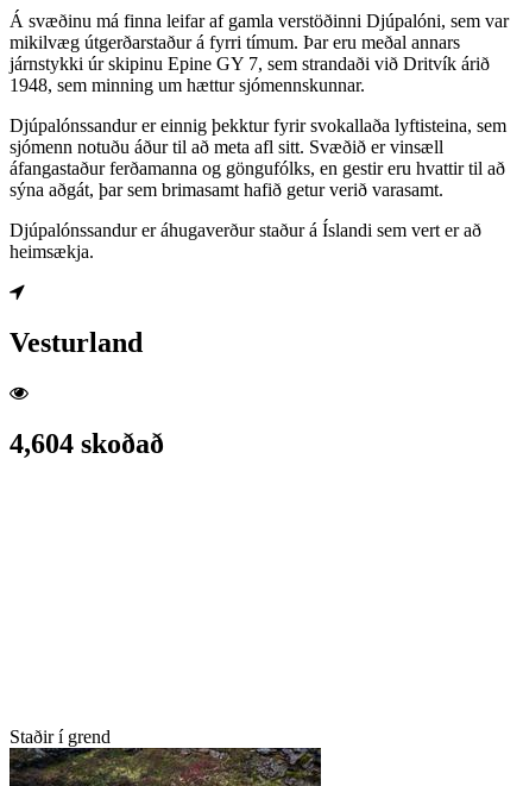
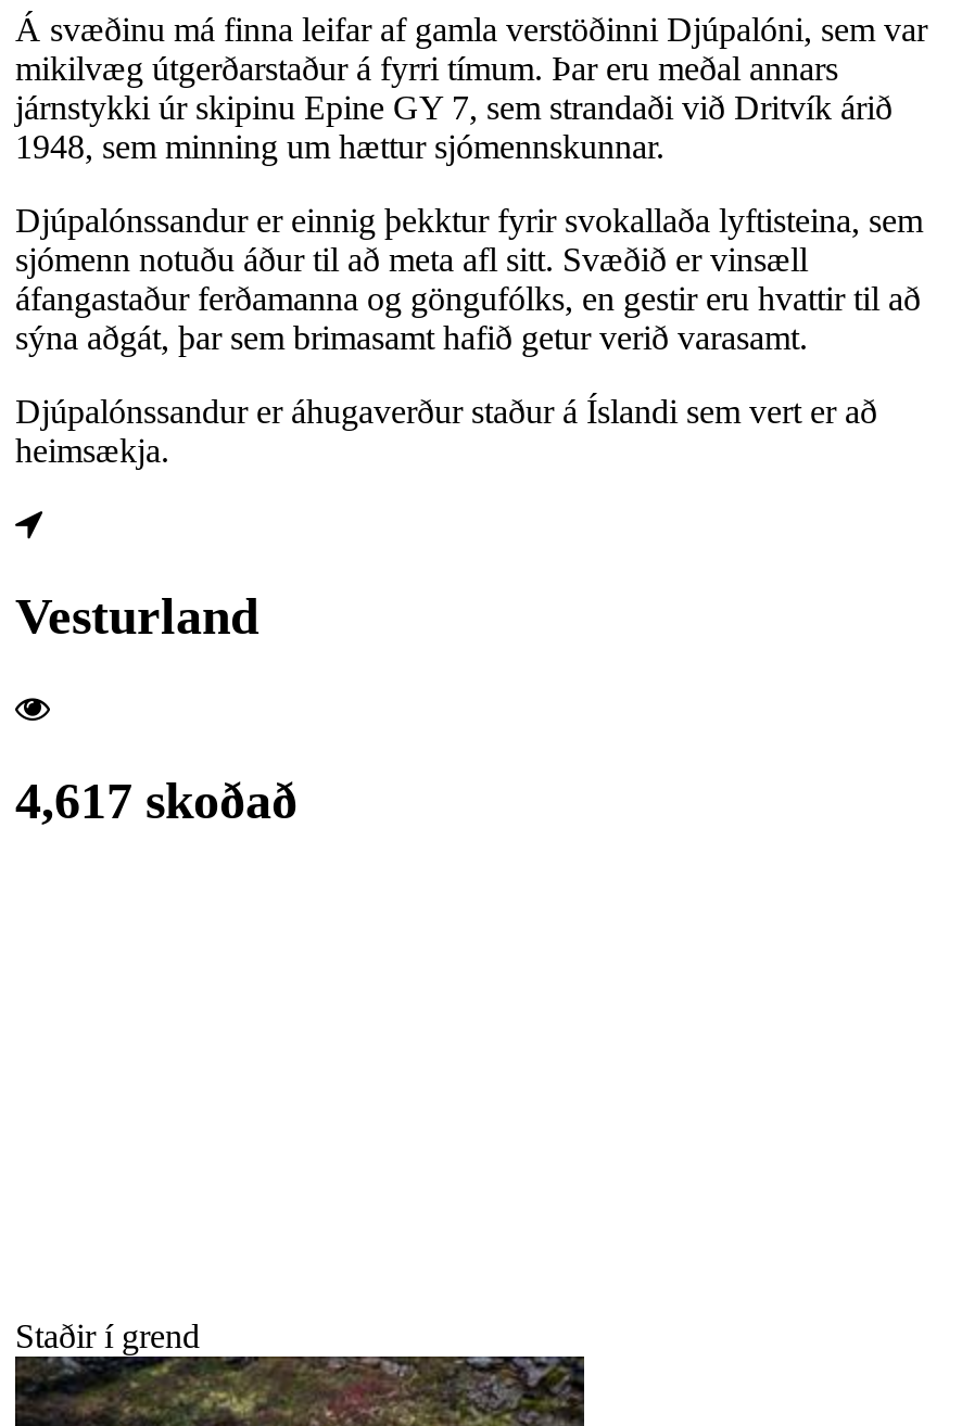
[10,428,164,459] 4,604 skoðað -> [15,772,298,828] 4,617 skoðað

